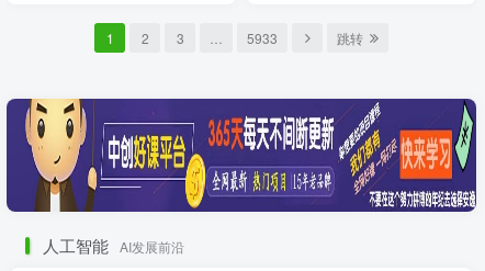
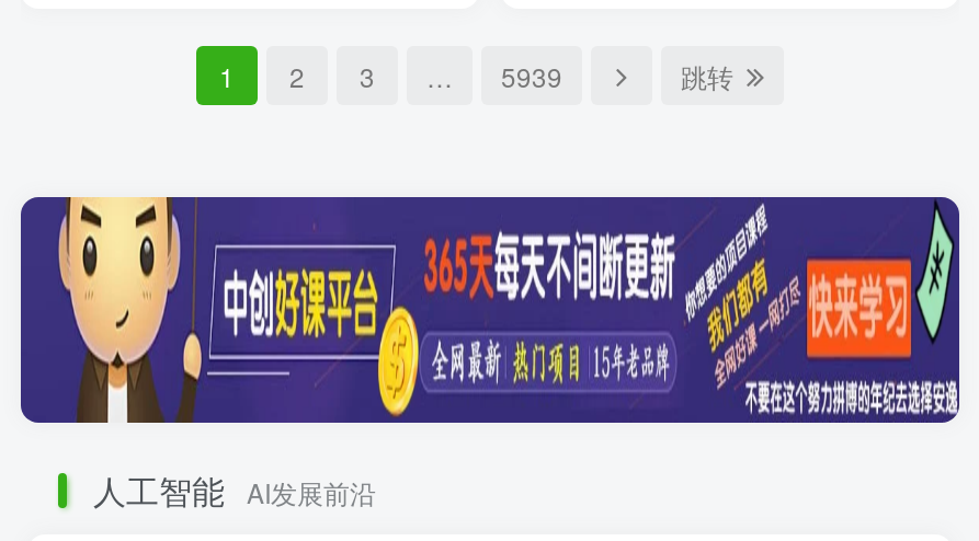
[247,29,278,48] 5933 -> [501,58,562,95] 5939

